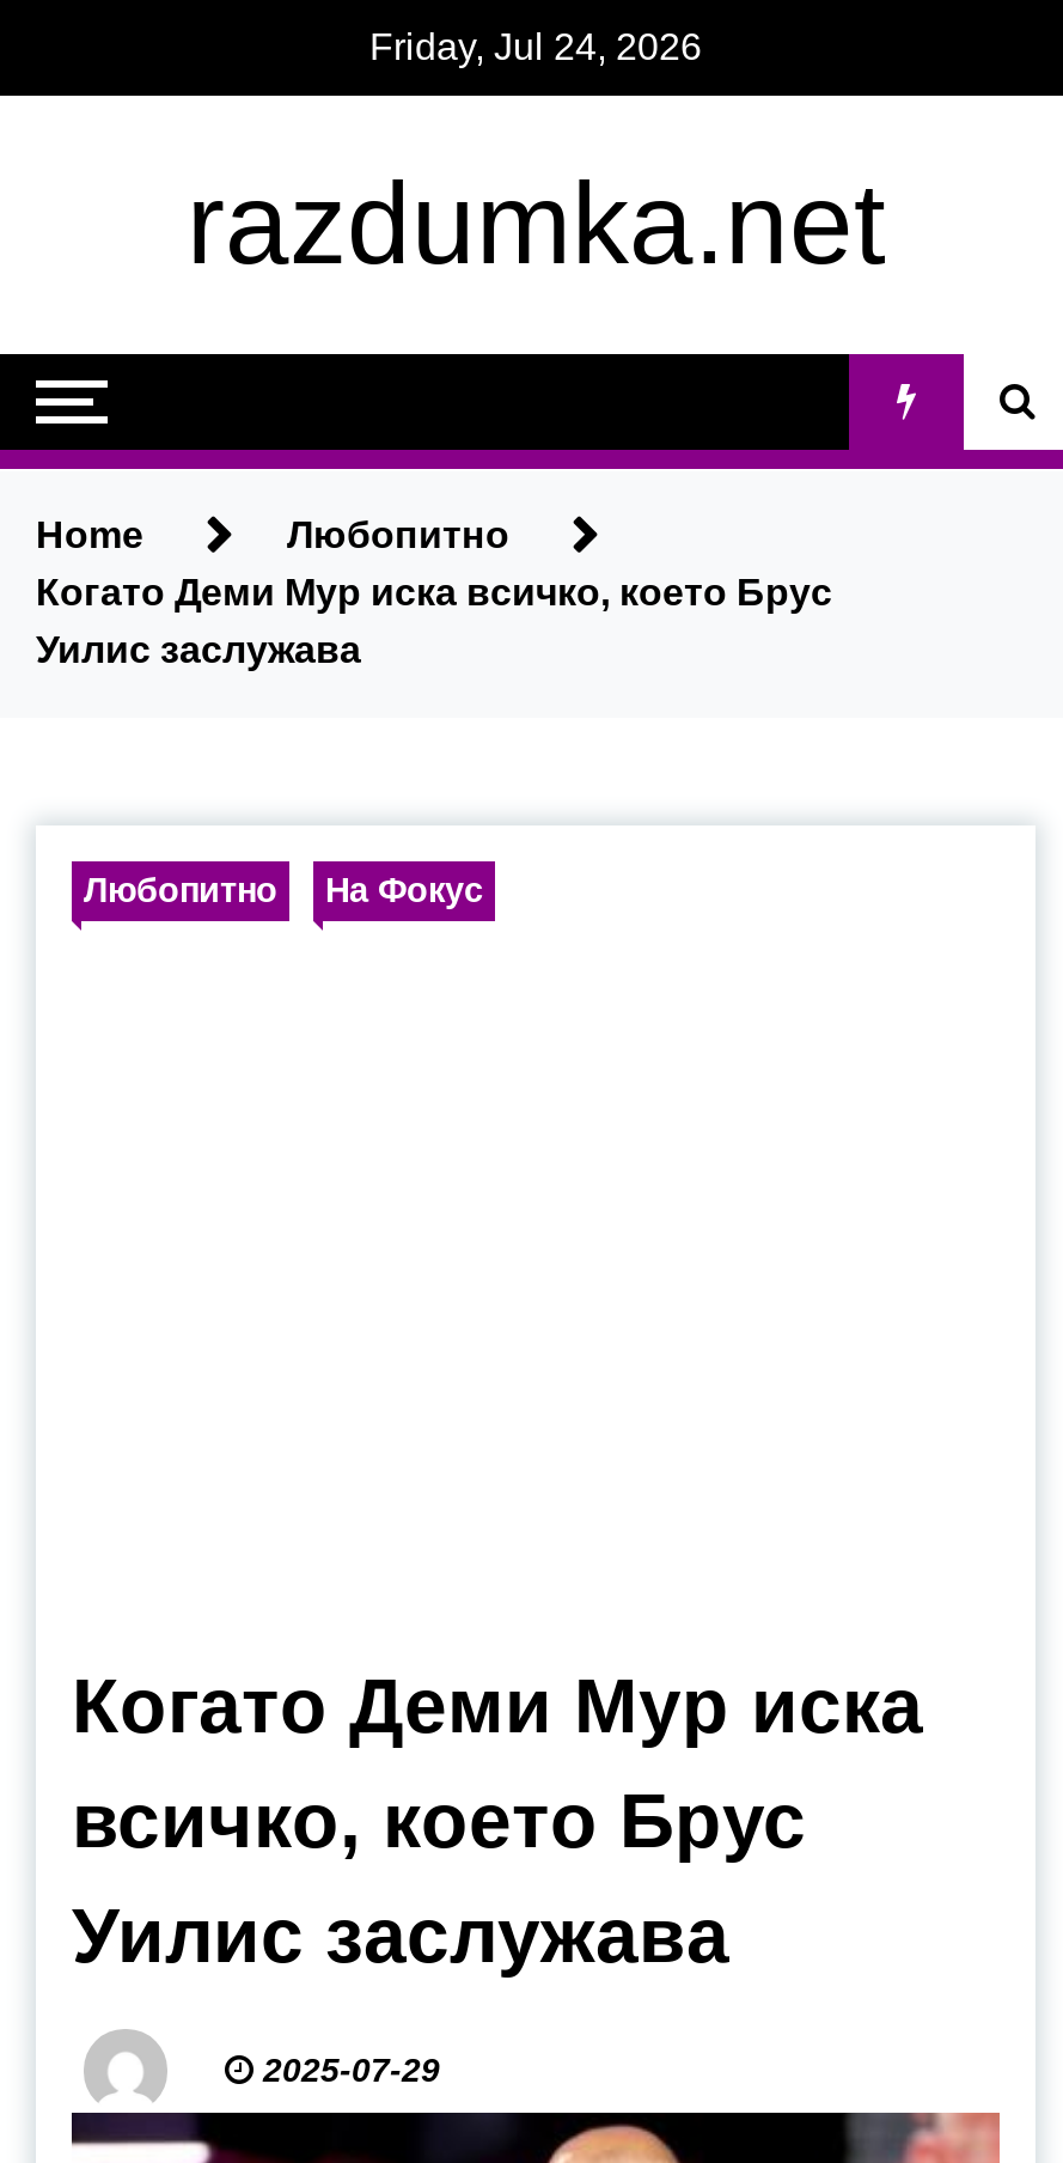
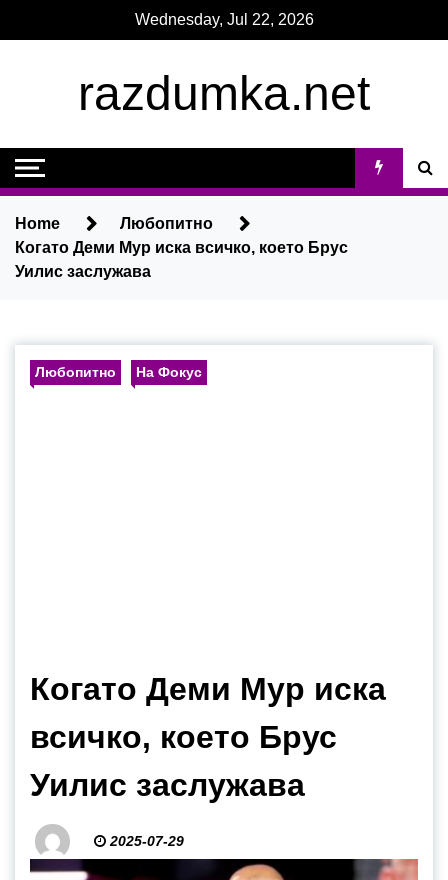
[369,26,702,67] Friday, Jul 24, 2026 -> [134,11,313,28] Wednesday, Jul 22, 2026

